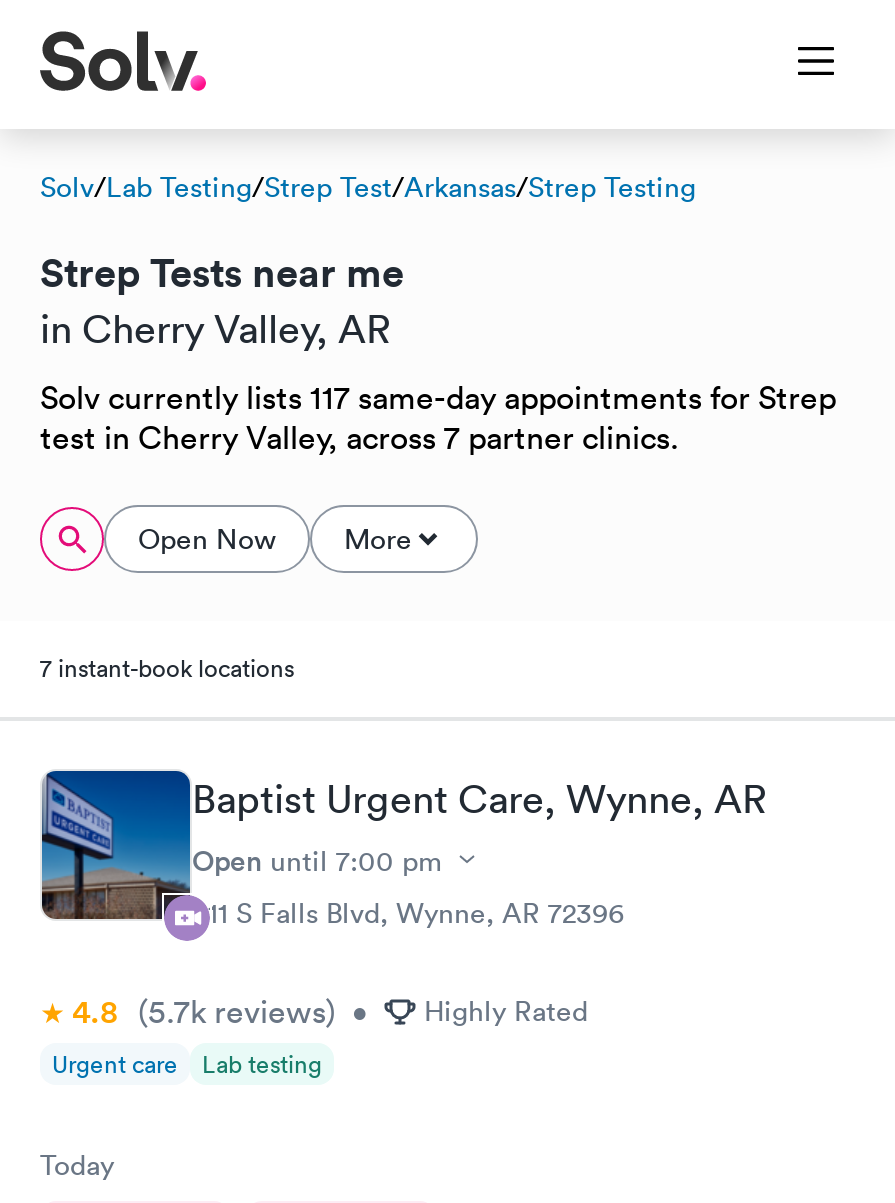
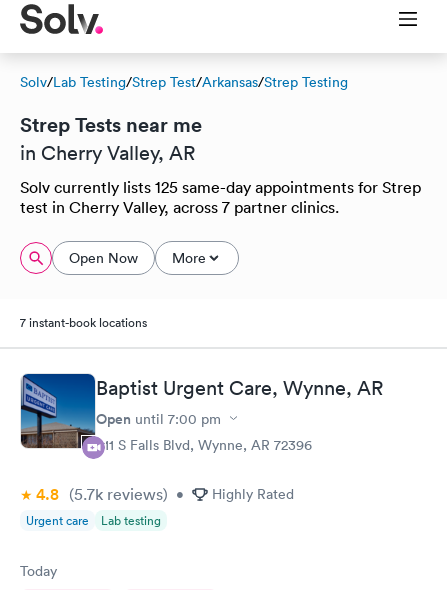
[40,377,836,417] Solv currently lists 117 same-day appointments for Strep -> [20,177,421,197] Solv currently lists 125 same-day appointments for Strep

